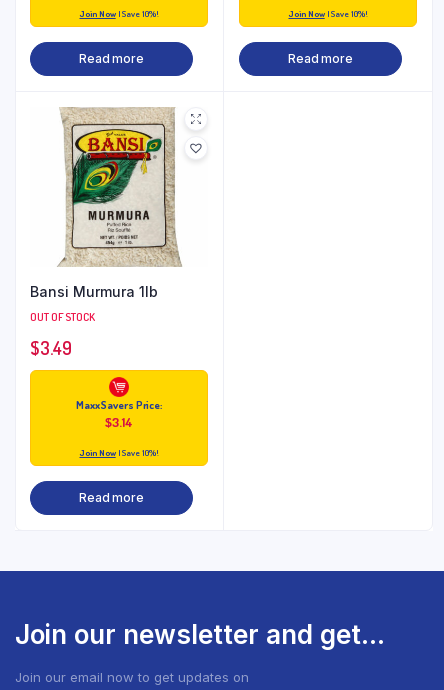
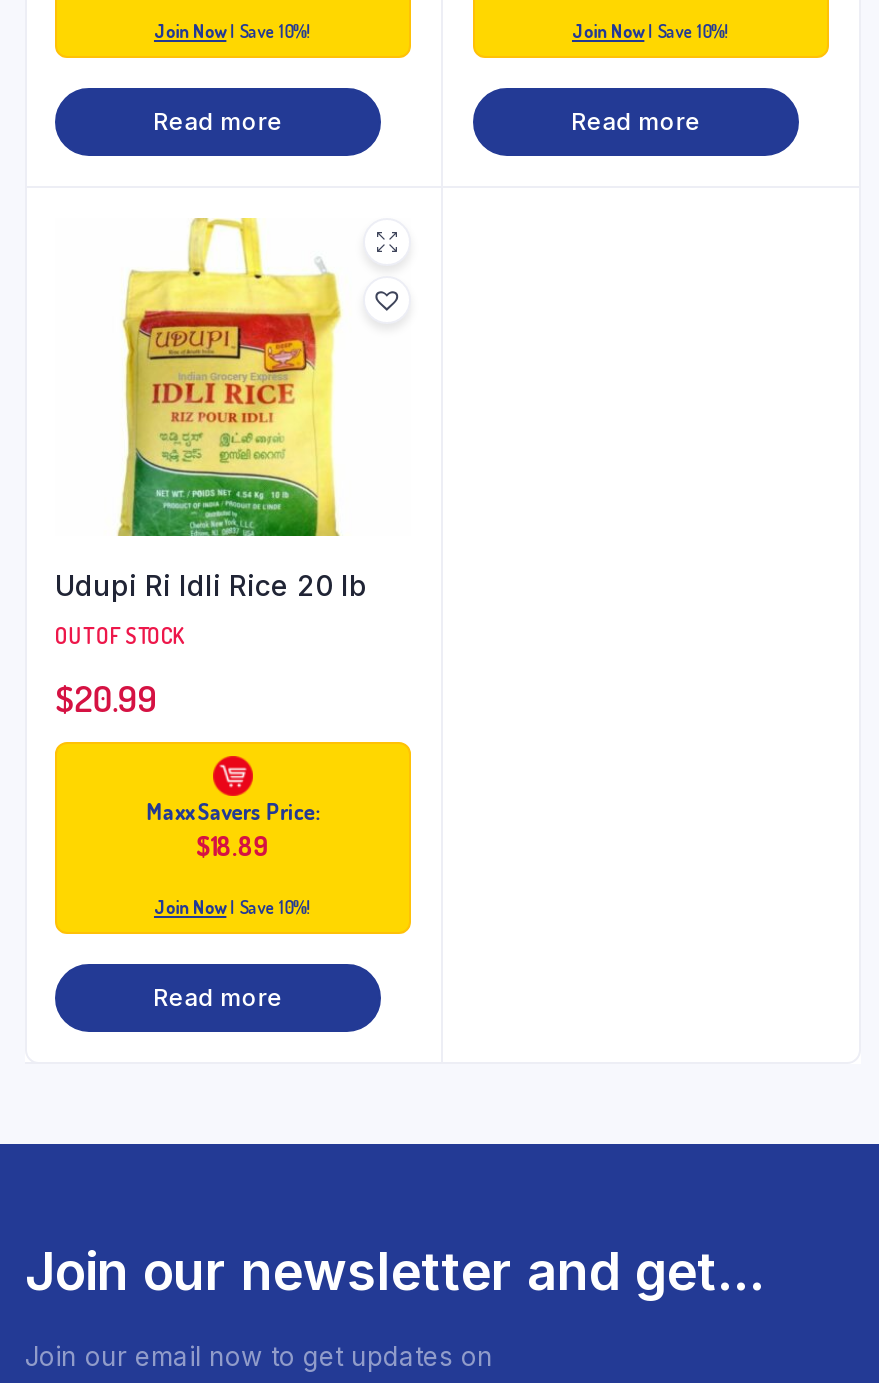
[30,106,182,300] [image] | Bansi Murmura 1lb -> [55,217,367,603] [image] | Udupi Ri Idli Rice 20 lb
[30,337,71,359] $3.49 -> [55,677,158,721] $20.99
[105,414,133,430] $3.14 -> [197,831,269,863] $18.89

